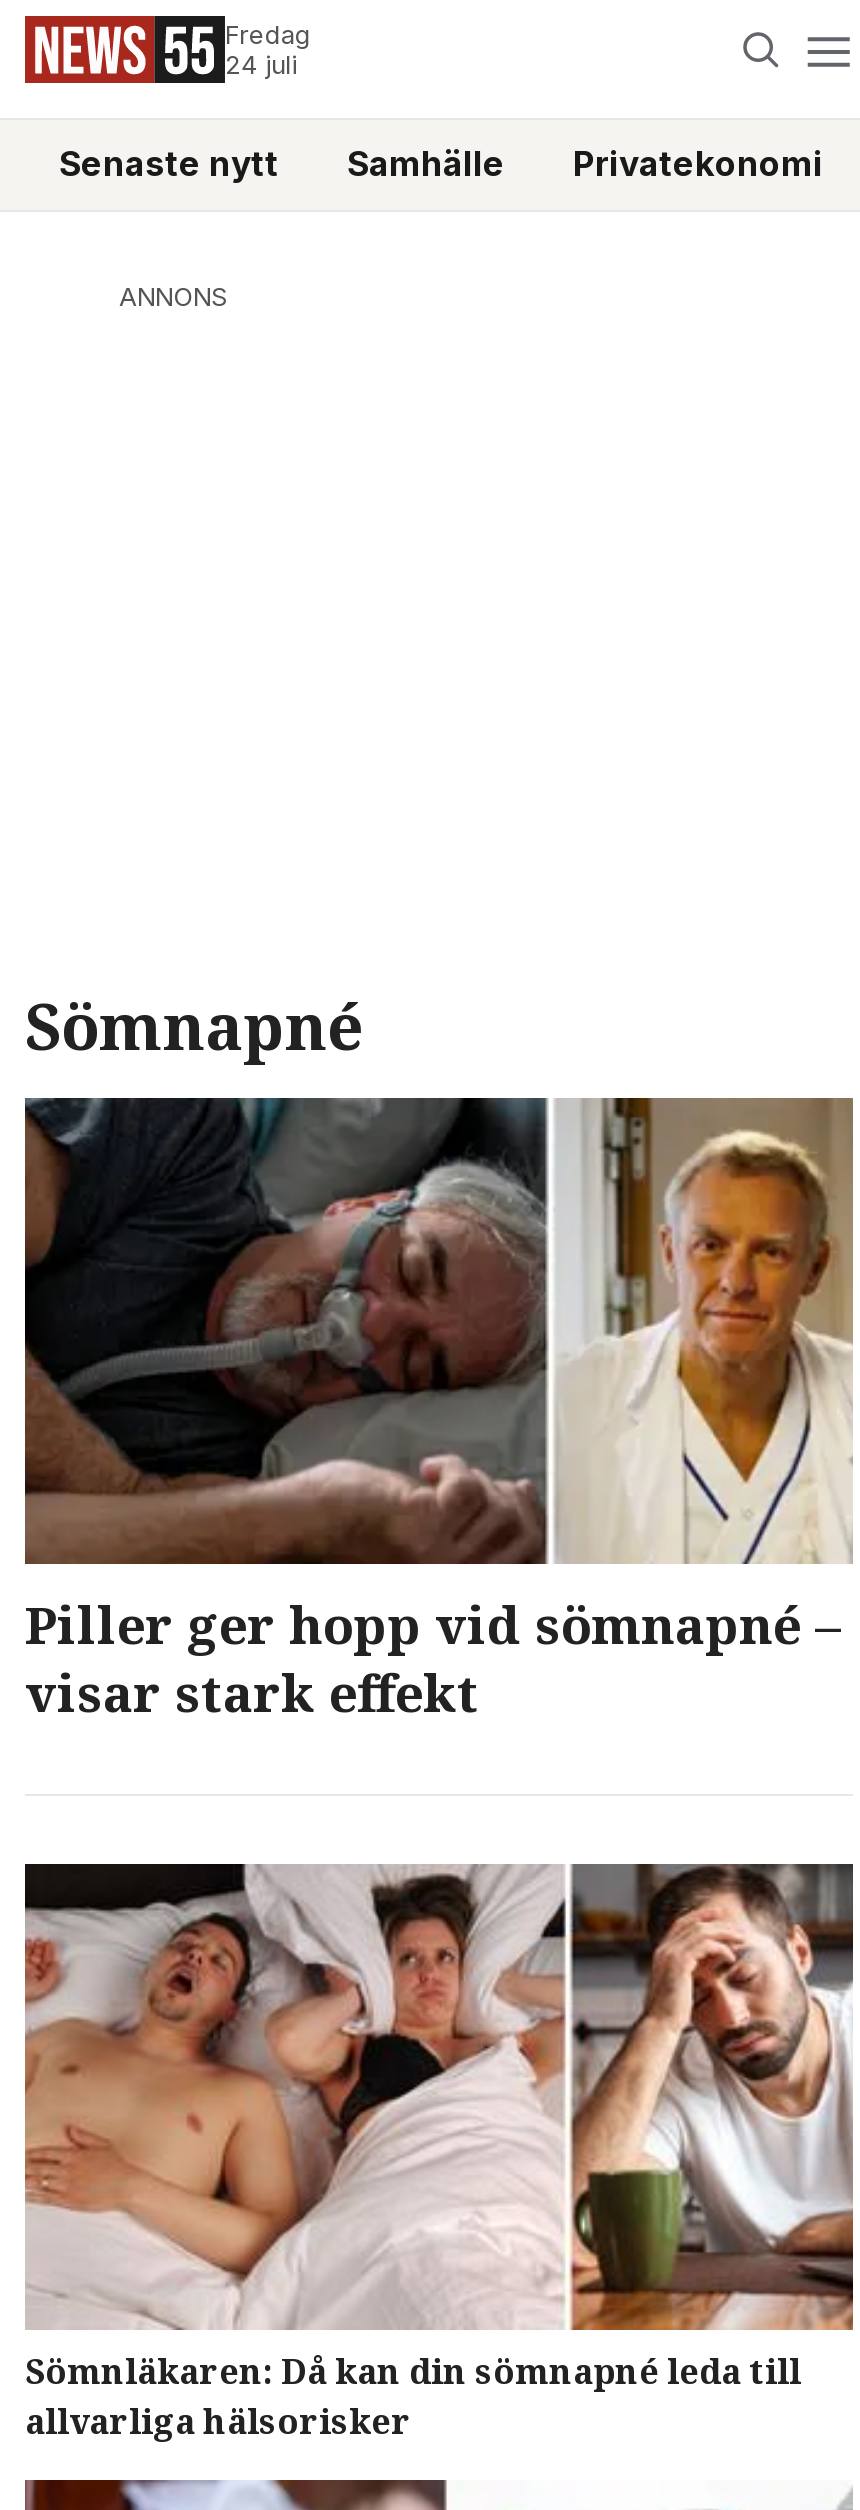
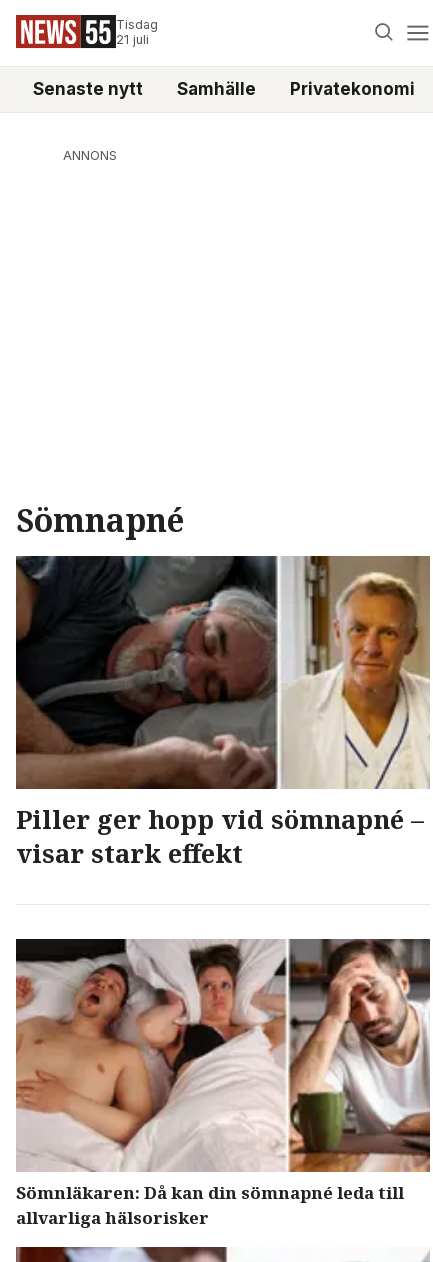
[225,20,311,80] Fredag | 24 juli -> [116,17,158,47] Tisdag | 21 juli

